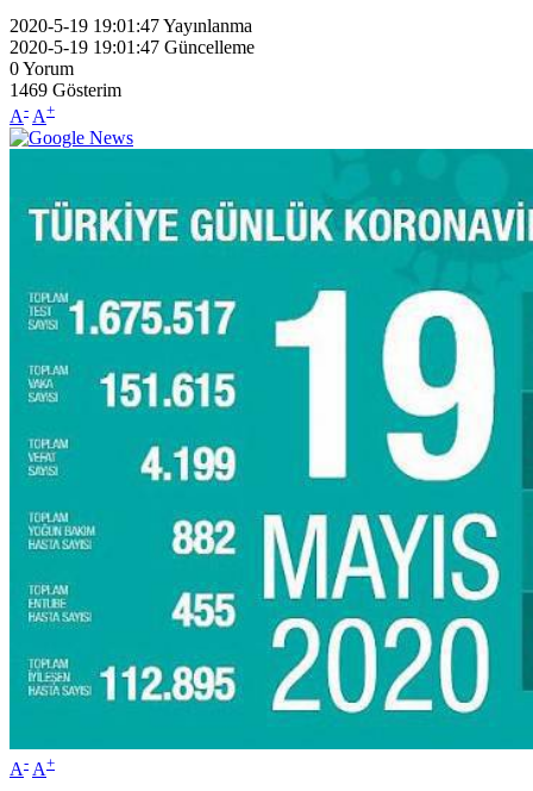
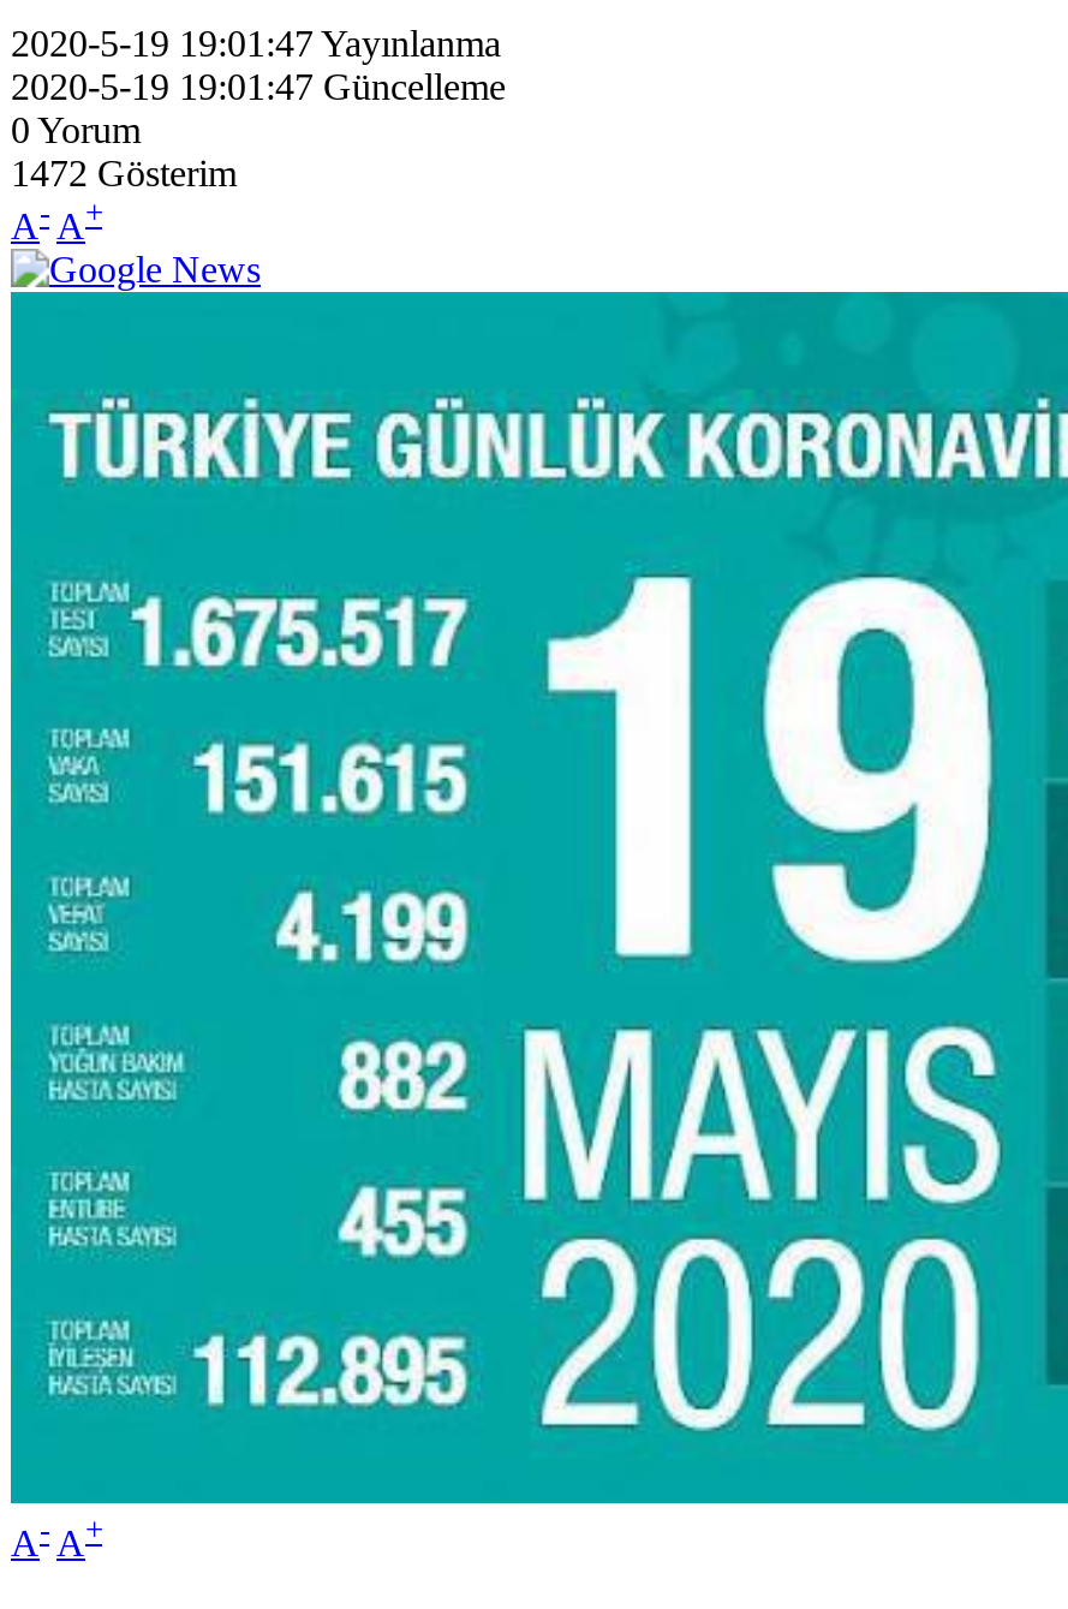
[10,80,121,100] 1469 Gösterim -> [11,152,237,193] 1472 Gösterim

